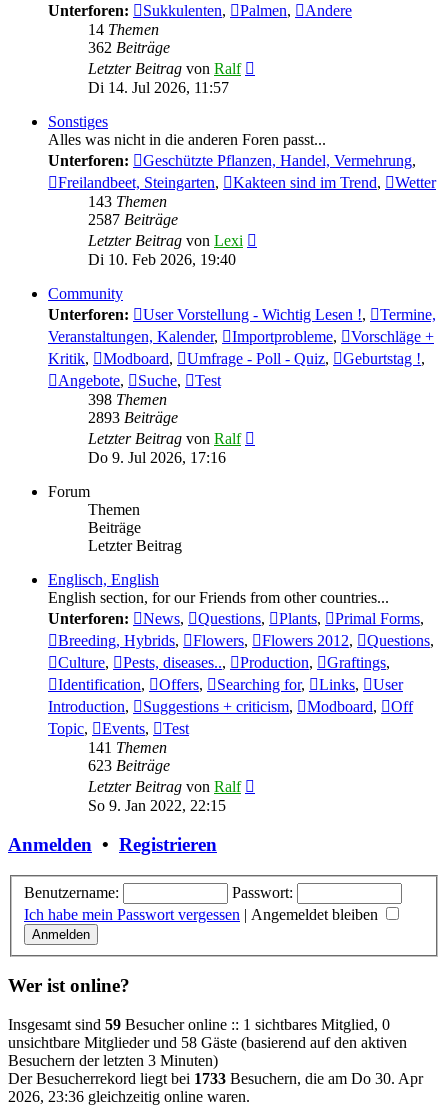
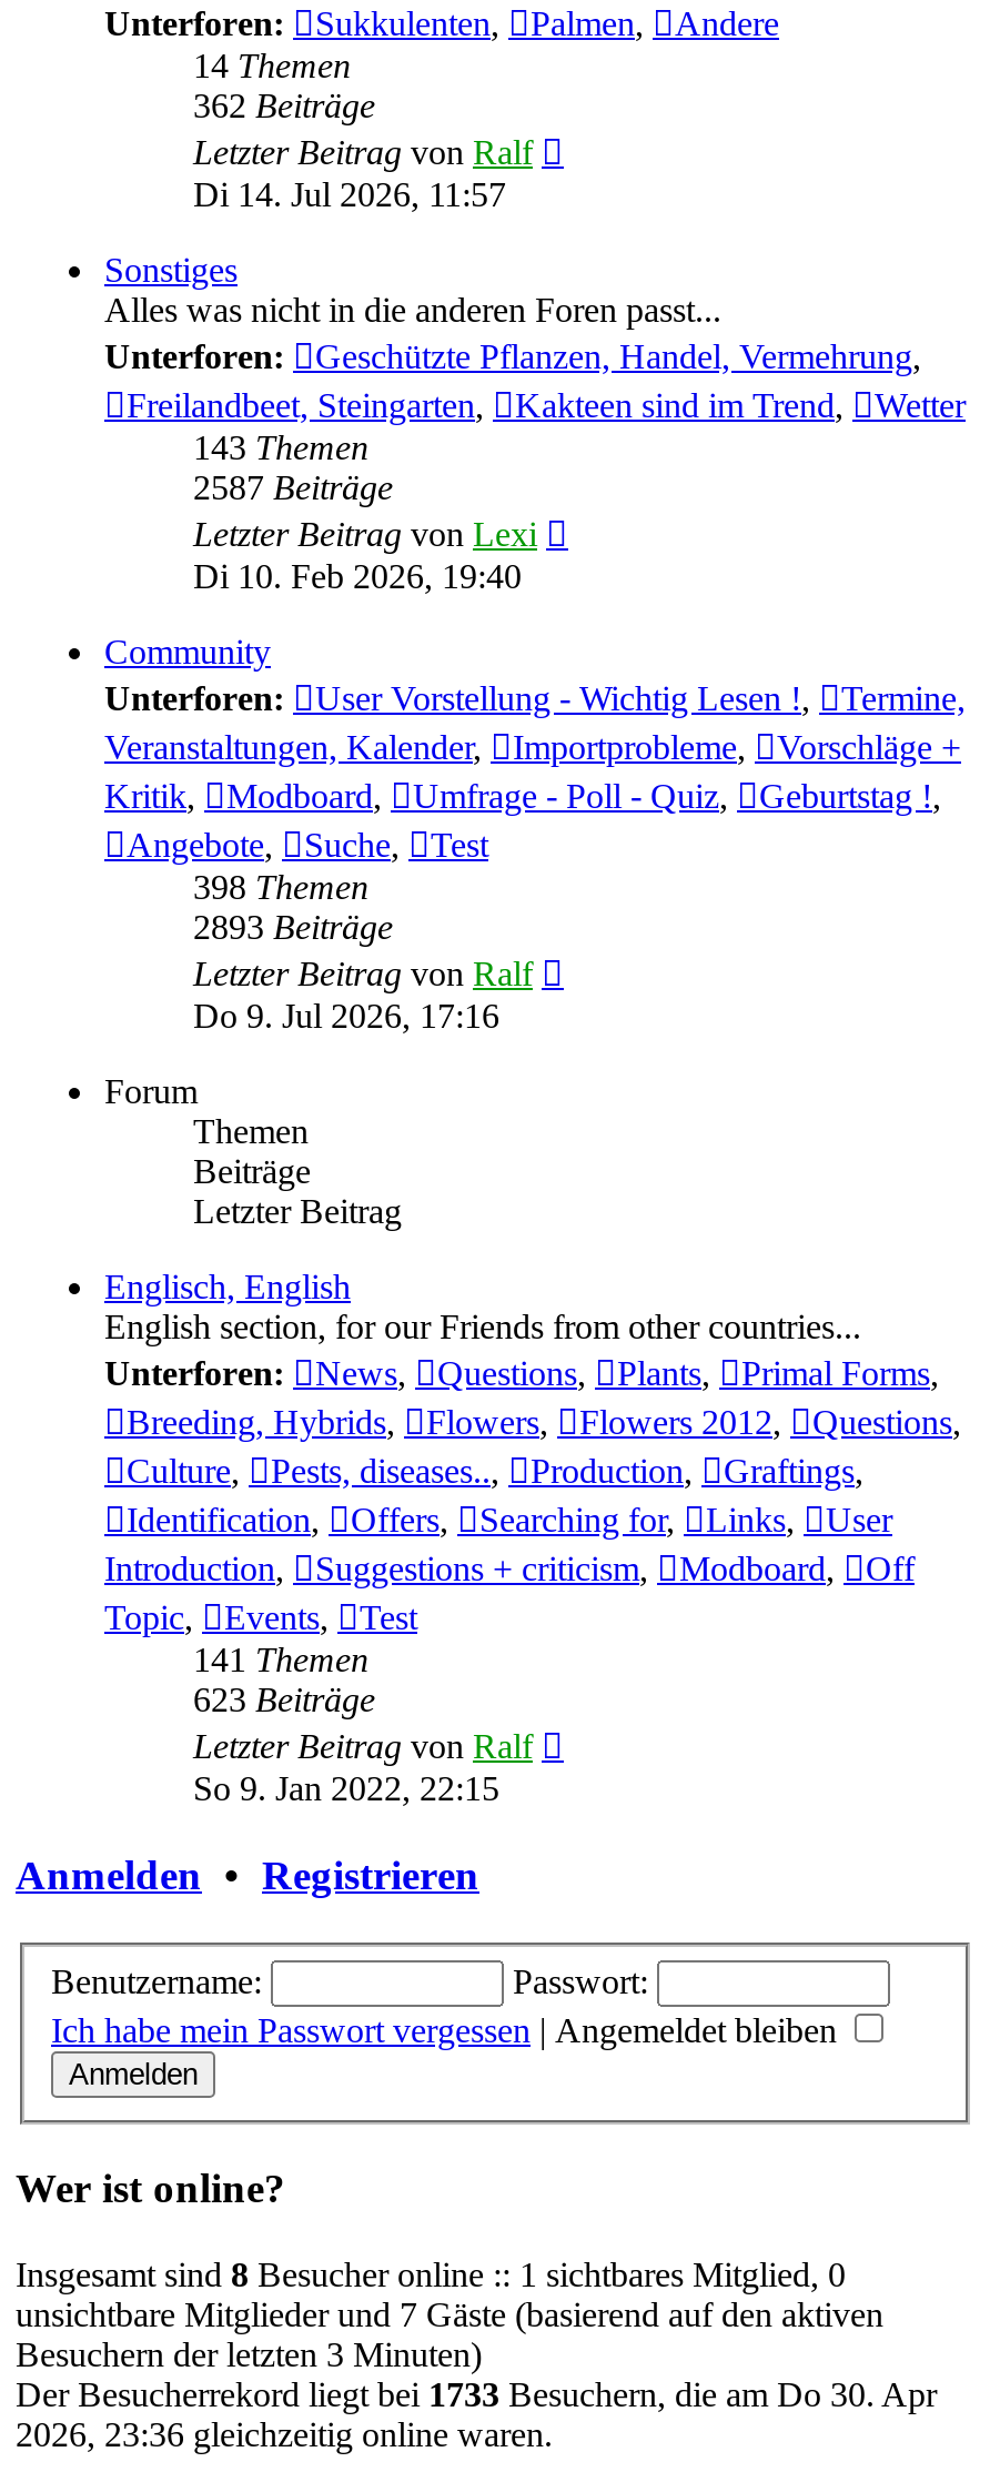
[8,1016,390,1033] Insgesamt sind 59 Besucher online :: 1 sichtbares Mitglied, 0 -> [16,2255,846,2293] Insgesamt sind 8 Besucher online :: 1 sichtbares Mitglied, 0
[8,1034,407,1051] unsichtbare Mitglieder und 58 Gäste (basierend auf den aktiven -> [16,2295,883,2333] unsichtbare Mitglieder und 7 Gäste (basierend auf den aktiven

